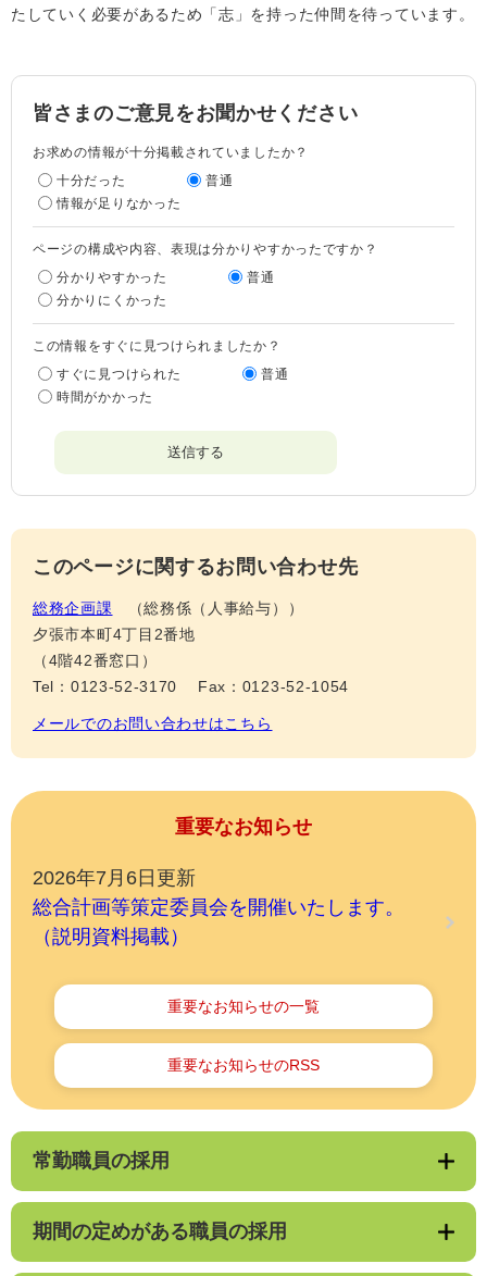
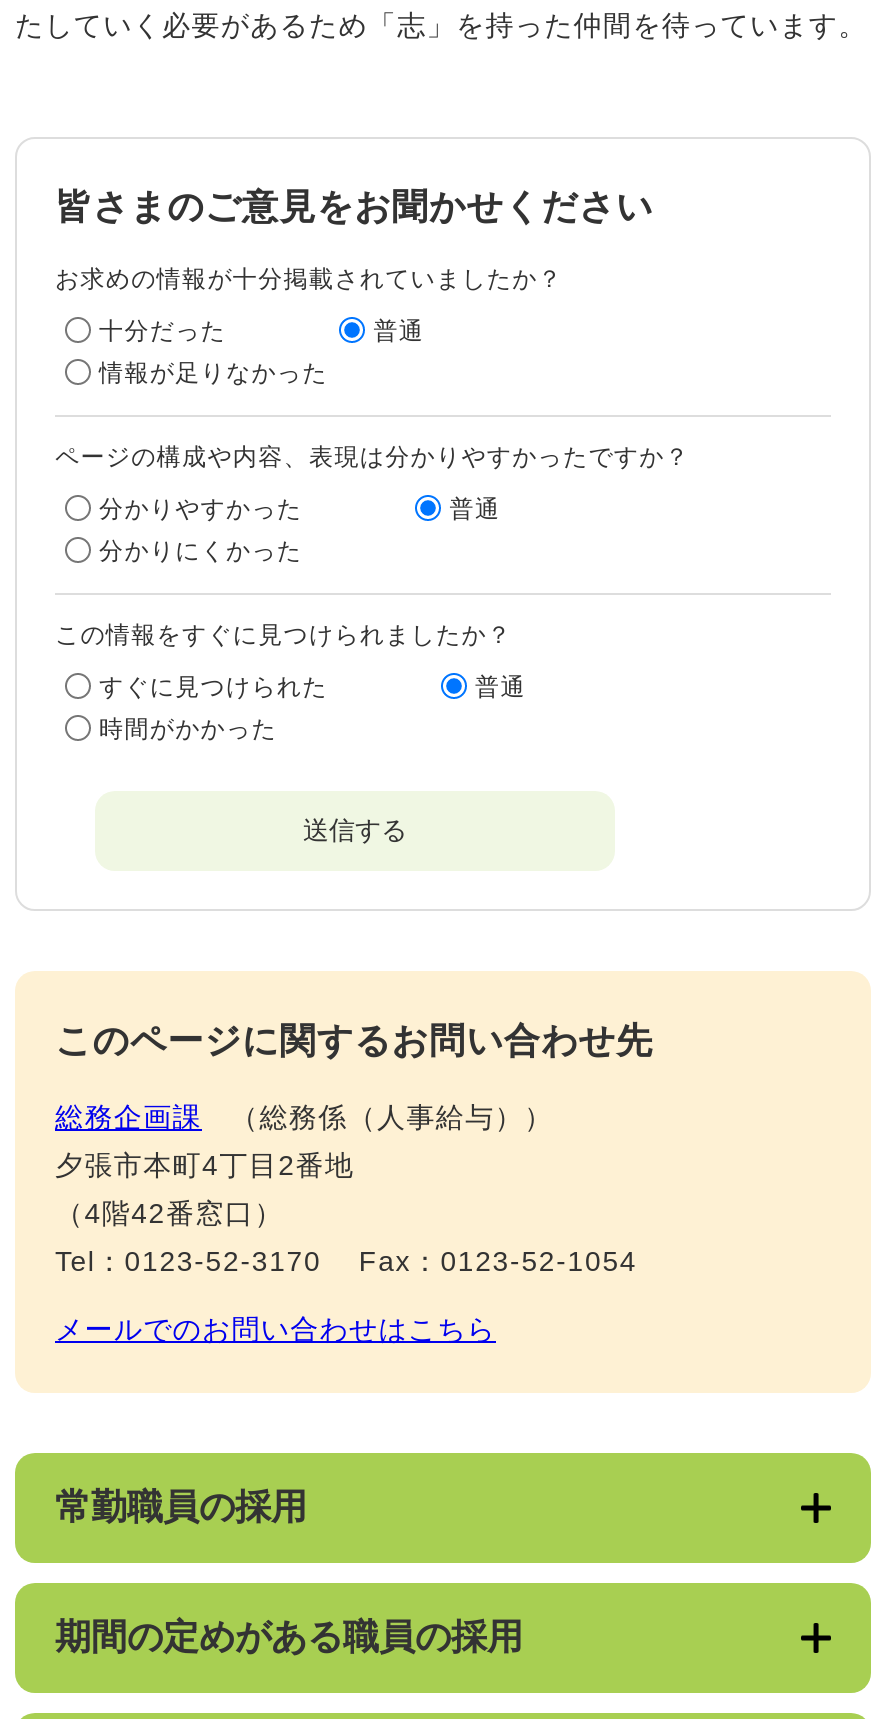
[10,790,477,1111] [image] | 重要なお知らせ | 2026年7月6日更新 | 総合計画等策定委員会を開催いたします。 | （説明資料掲載） | 重要なお知らせの一覧 | 重要なお知らせのRSS -> none

